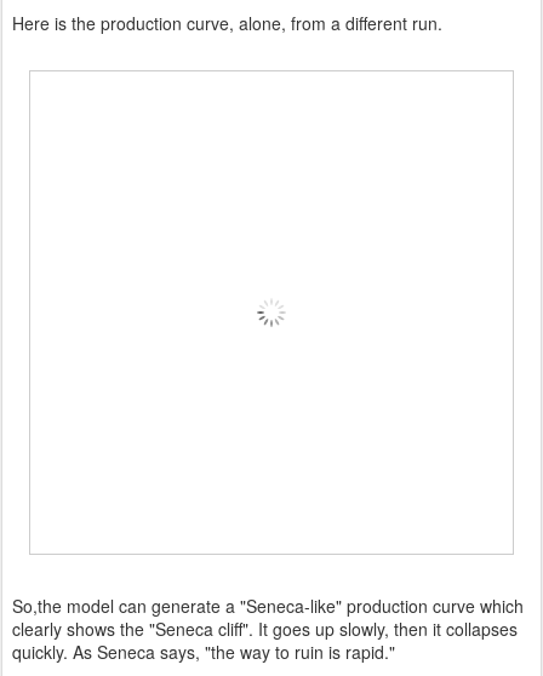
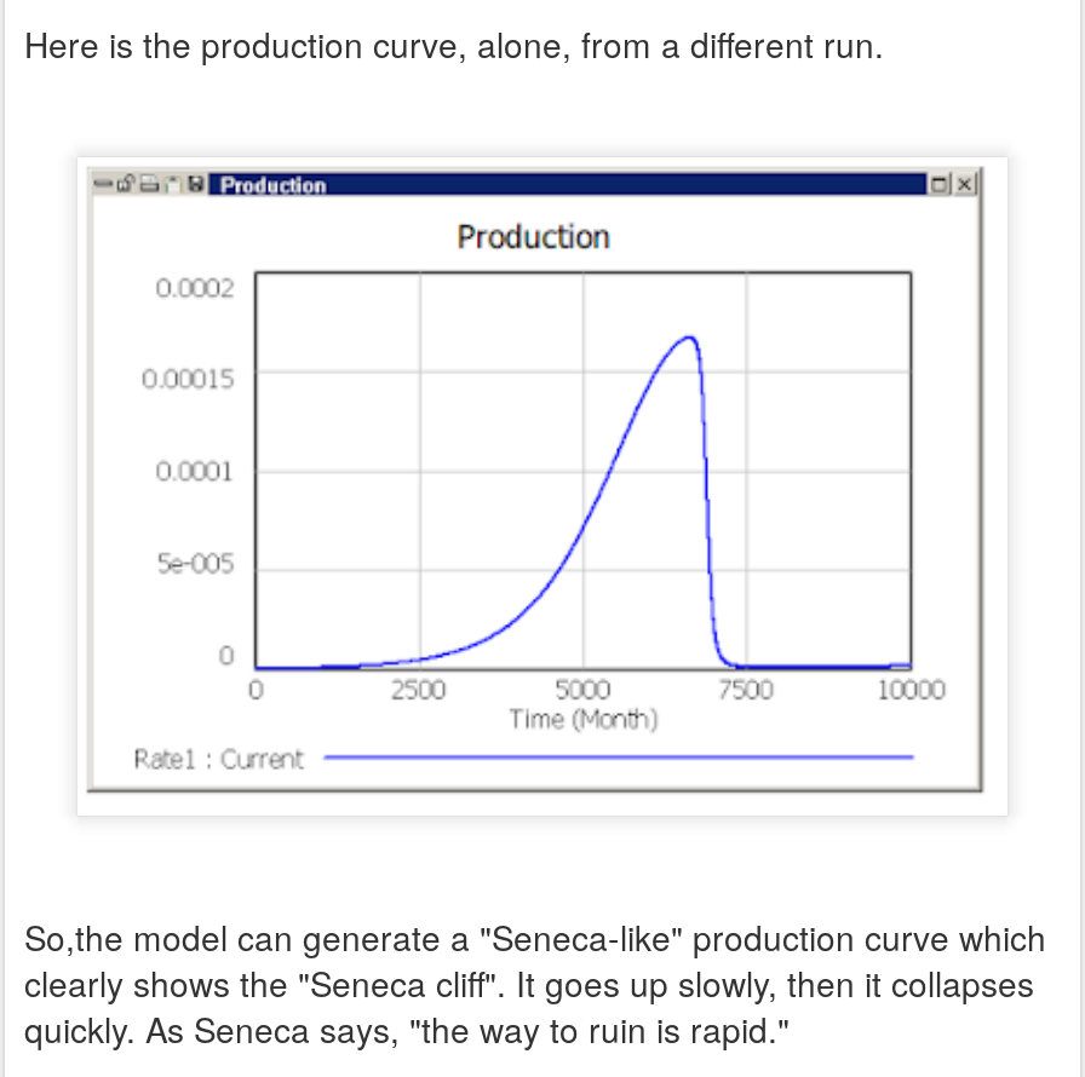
none -> [85,165,986,794] [image]

